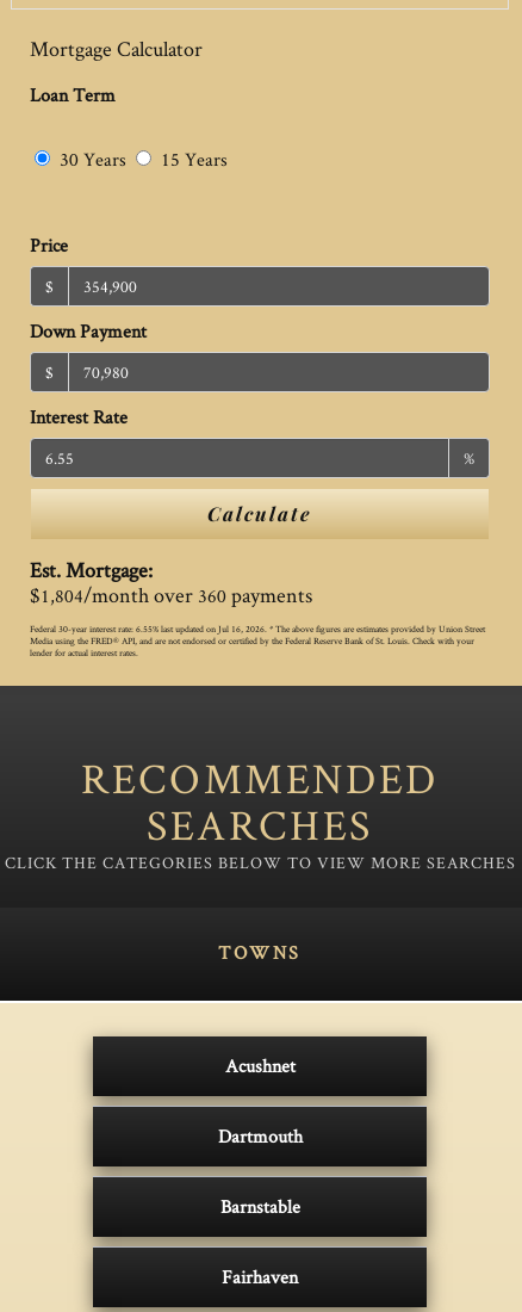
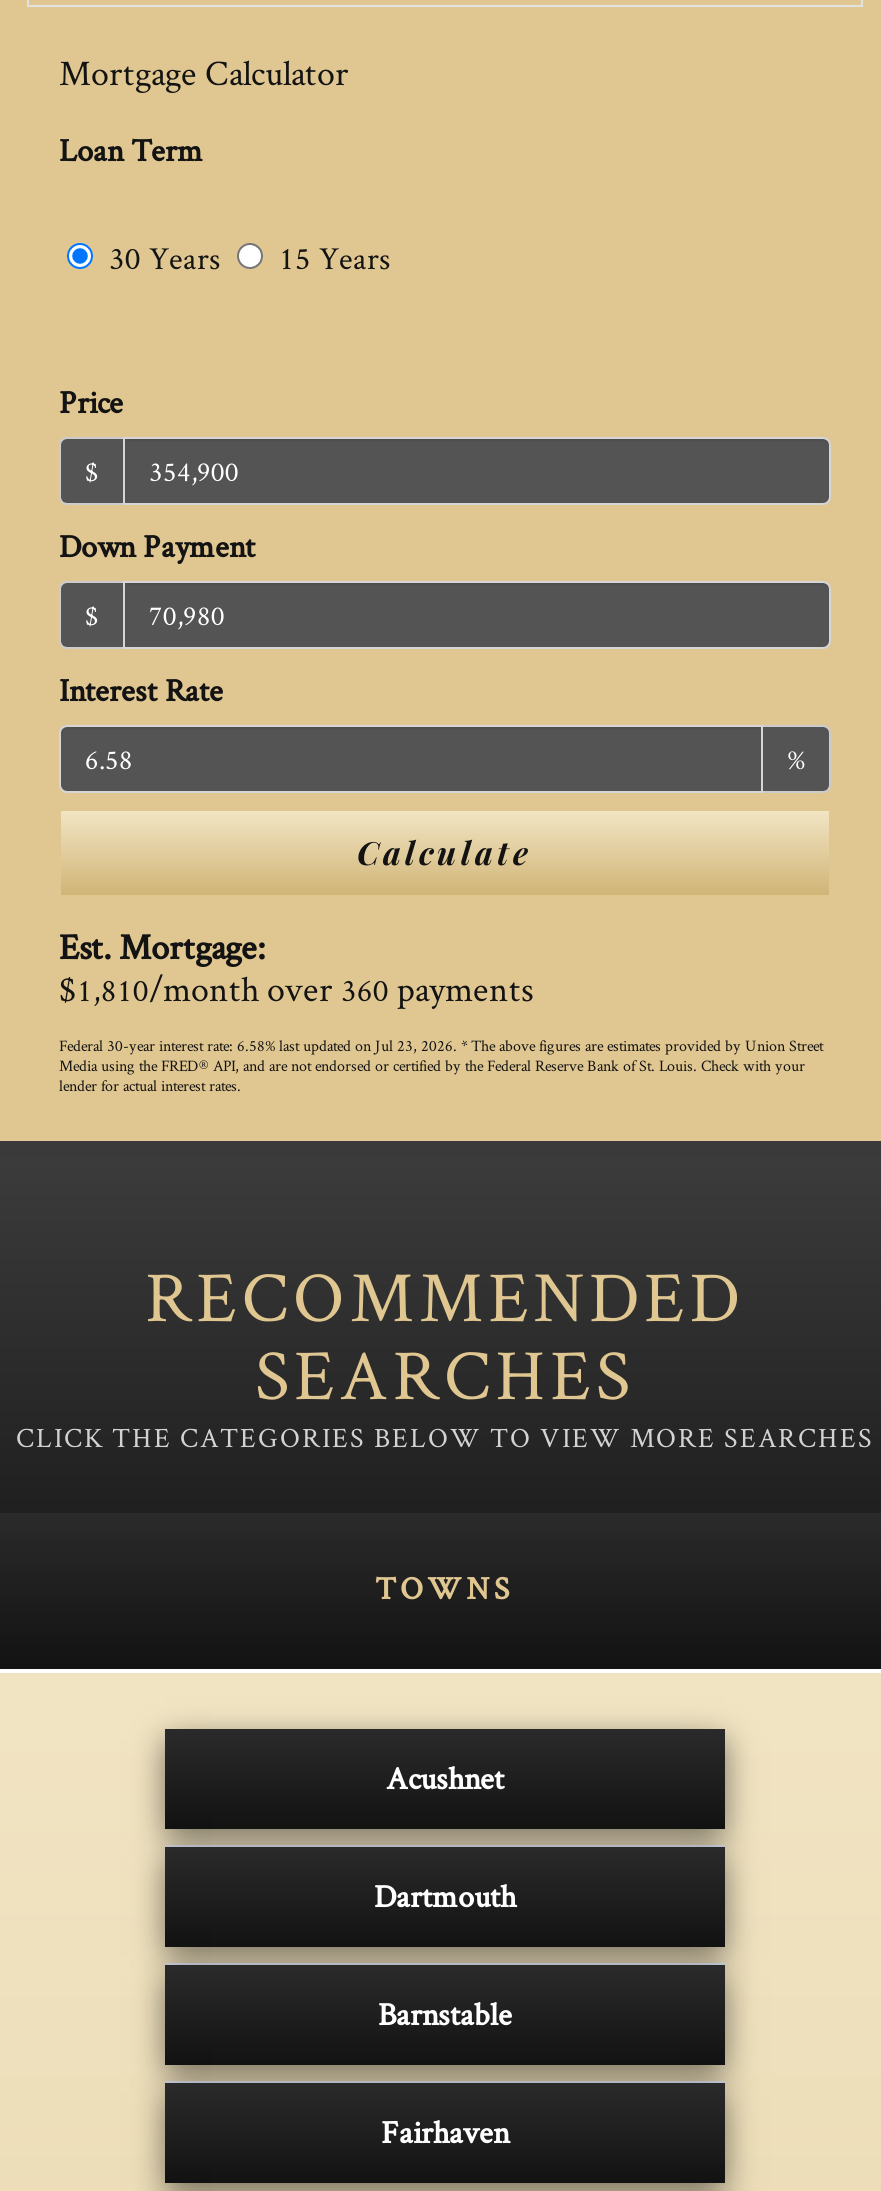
[30,581,312,608] $1,804/month over 360 payments -> [59,965,533,1011] $1,810/month over 360 payments
[30,623,485,635] Federal 30-year interest rate: 6.55% last updated on Jul 16, 2026. * The above figures are estimates provided by Union Street -> [59,1035,823,1055] Federal 30-year interest rate: 6.58% last updated on Jul 23, 2026. * The above figures are estimates provided by Union Street

